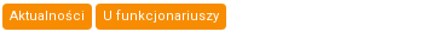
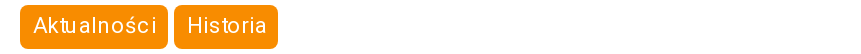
[103,8,220,23] U funkcjonariuszy -> [187,12,267,38] Historia

